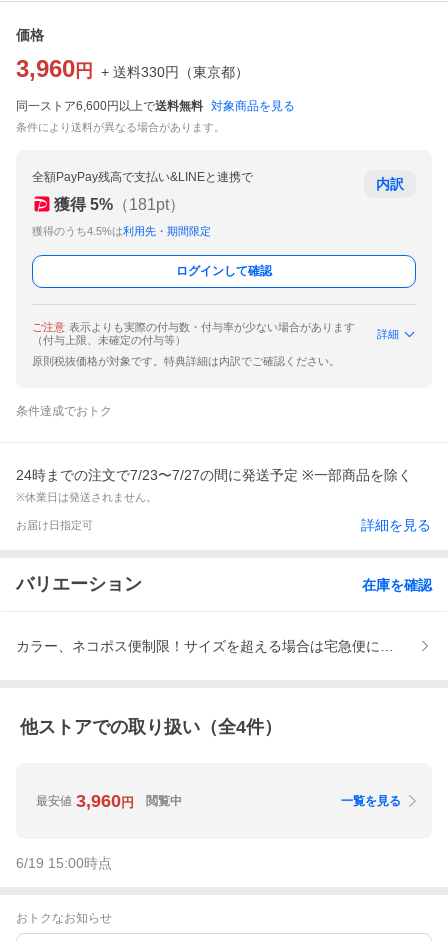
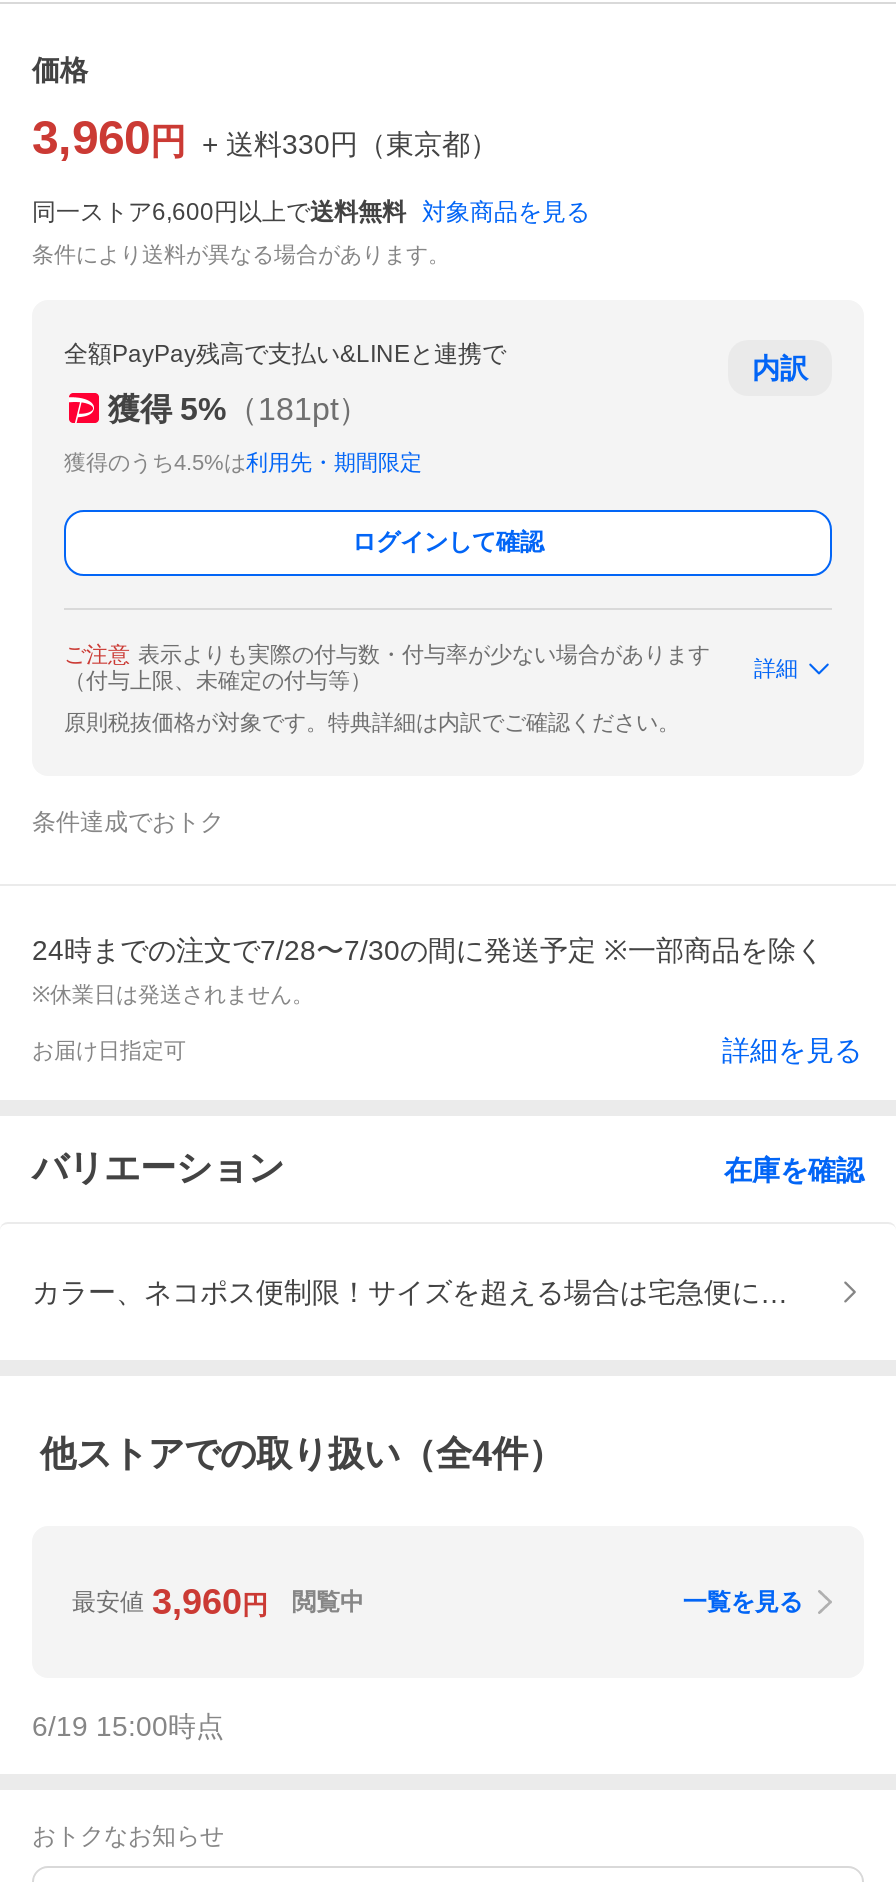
[16,467,412,483] 24時までの注文で7/23〜7/27の間に発送予定 ※一部商品を除く -> [32,934,824,966] 24時までの注文で7/28〜7/30の間に発送予定 ※一部商品を除く

